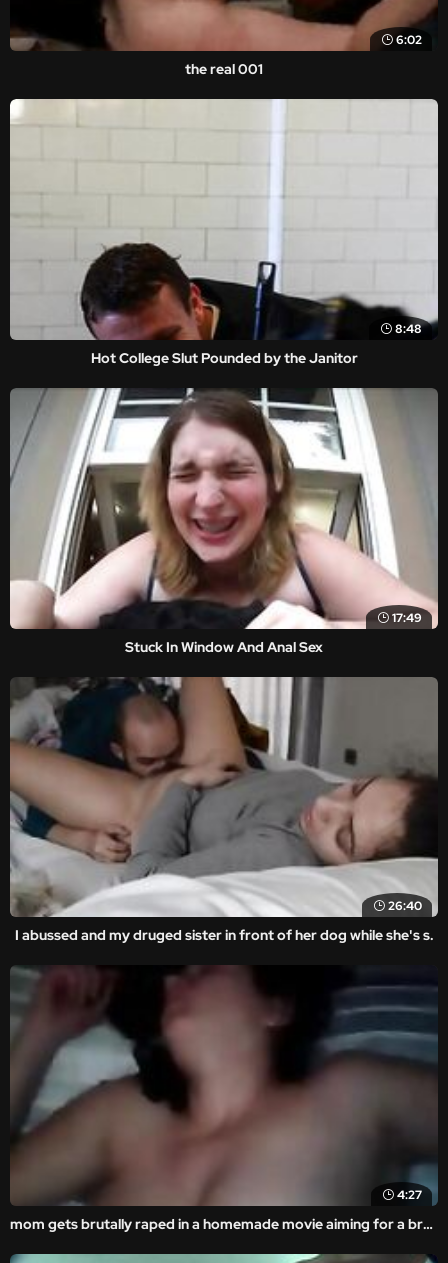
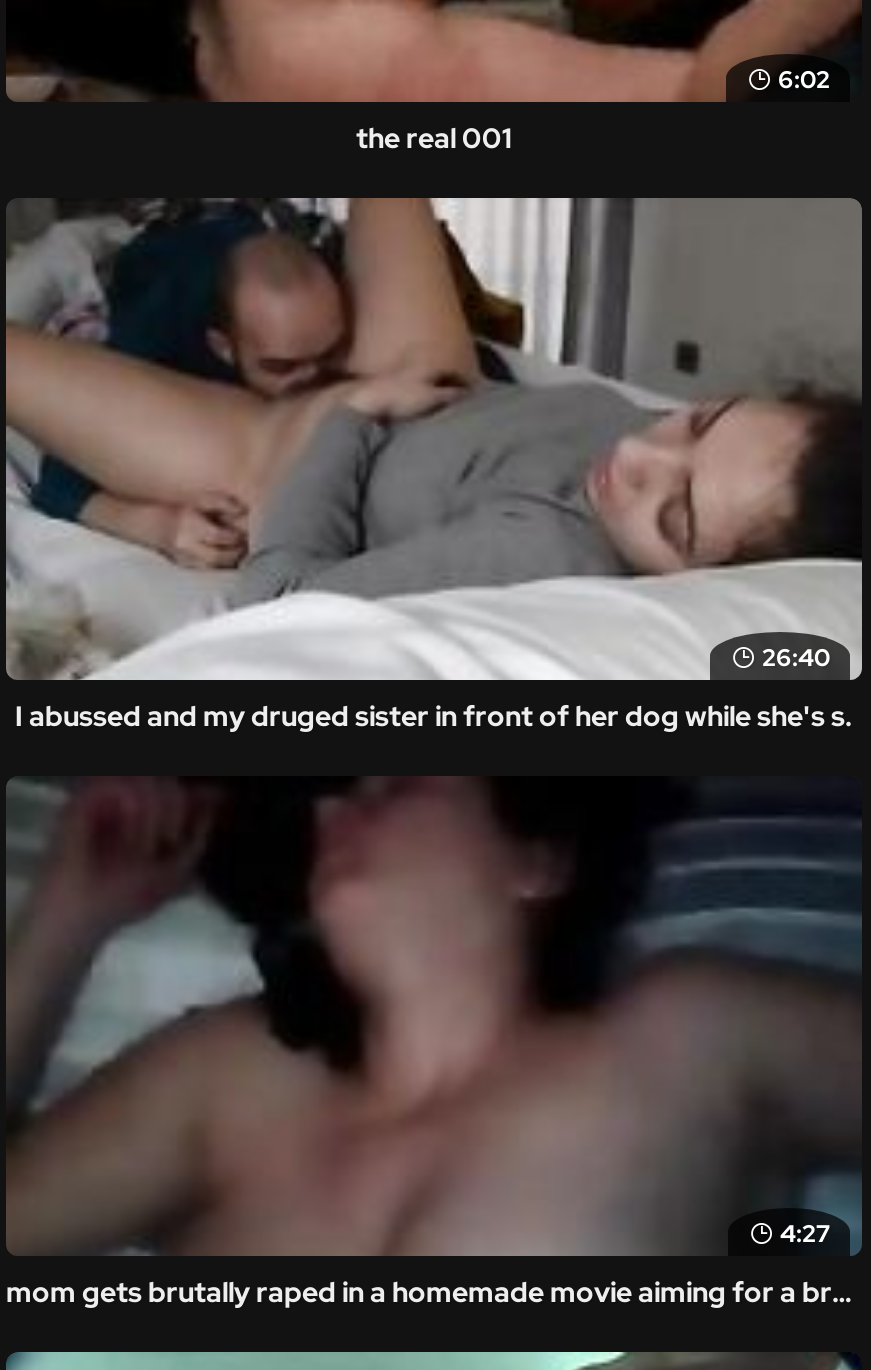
[9,98,439,367] [image] | 8:48 | Hot College Slut Pounded by the Janitor -> none
[9,387,439,655] [image] | 17:49 | Stuck In Window And Anal Sex -> none

